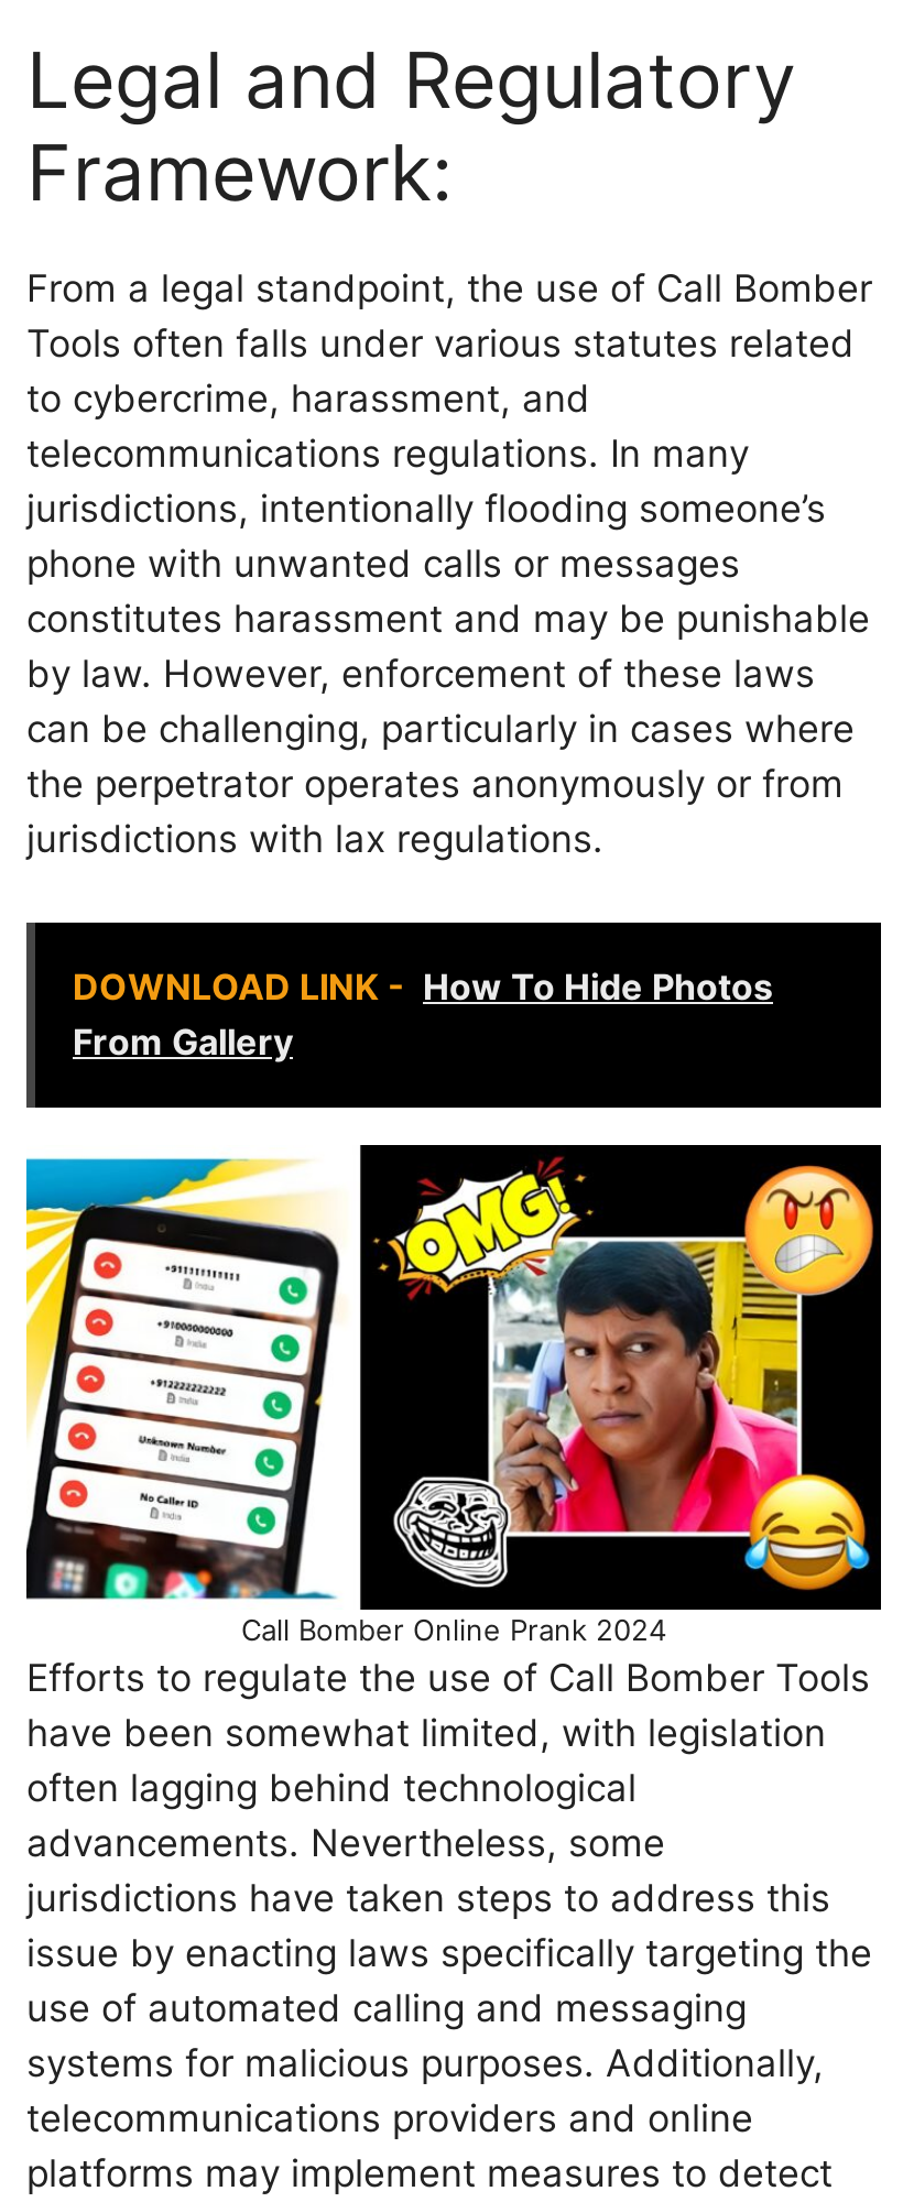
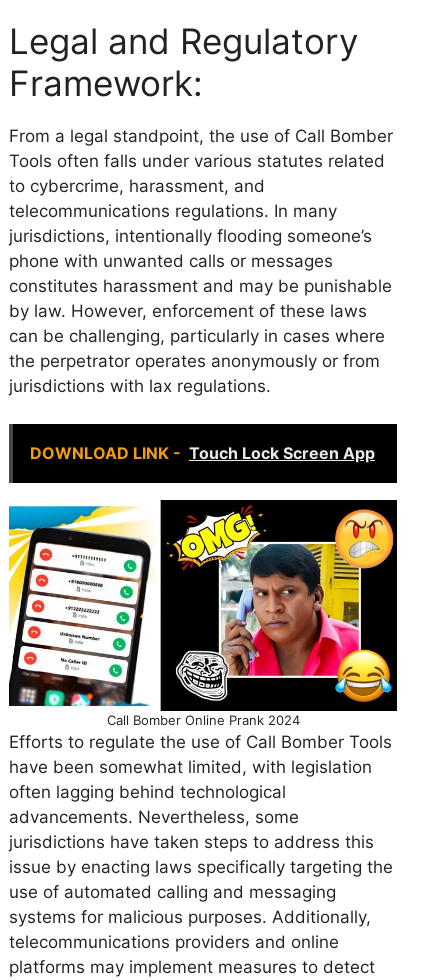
[73,965,773,1064] DOWNLOAD LINK - How To Hide Photos | From Gallery -> [30,443,375,463] DOWNLOAD LINK - Touch Lock Screen App

